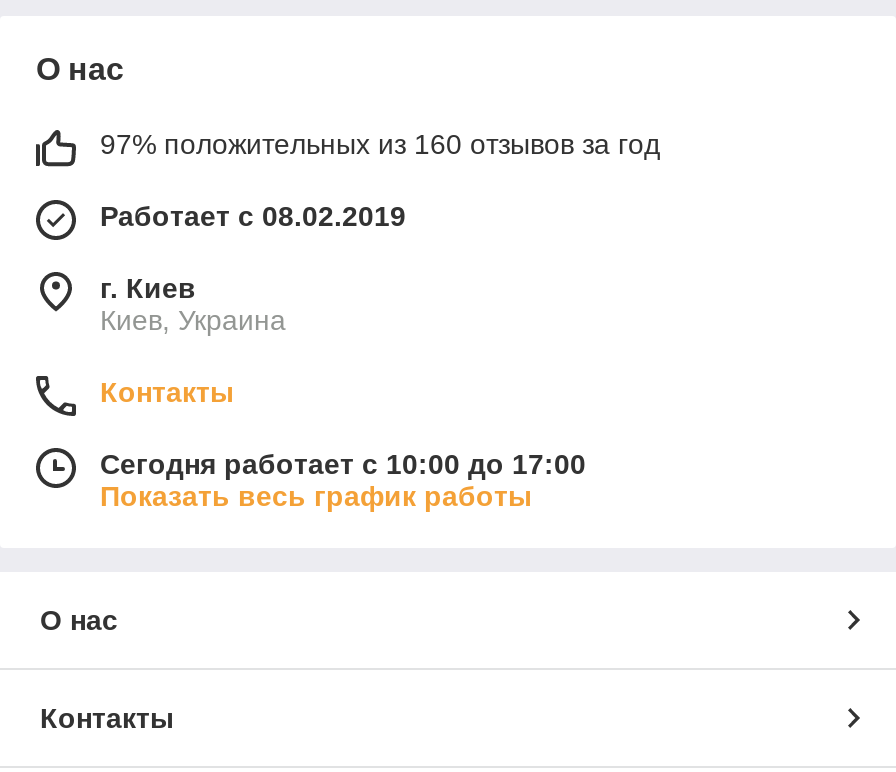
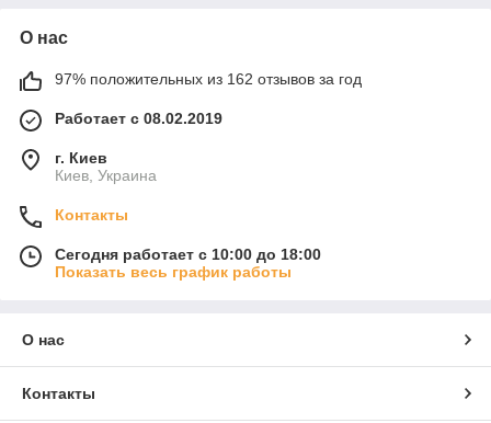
[100,129,660,161] 97% положительных из 160 отзывов за год -> [55,71,362,88] 97% положительных из 162 отзывов за год
[100,449,586,481] Сегодня работает с 10:00 до 17:00 -> [55,246,321,264] Сегодня работает с 10:00 до 18:00

